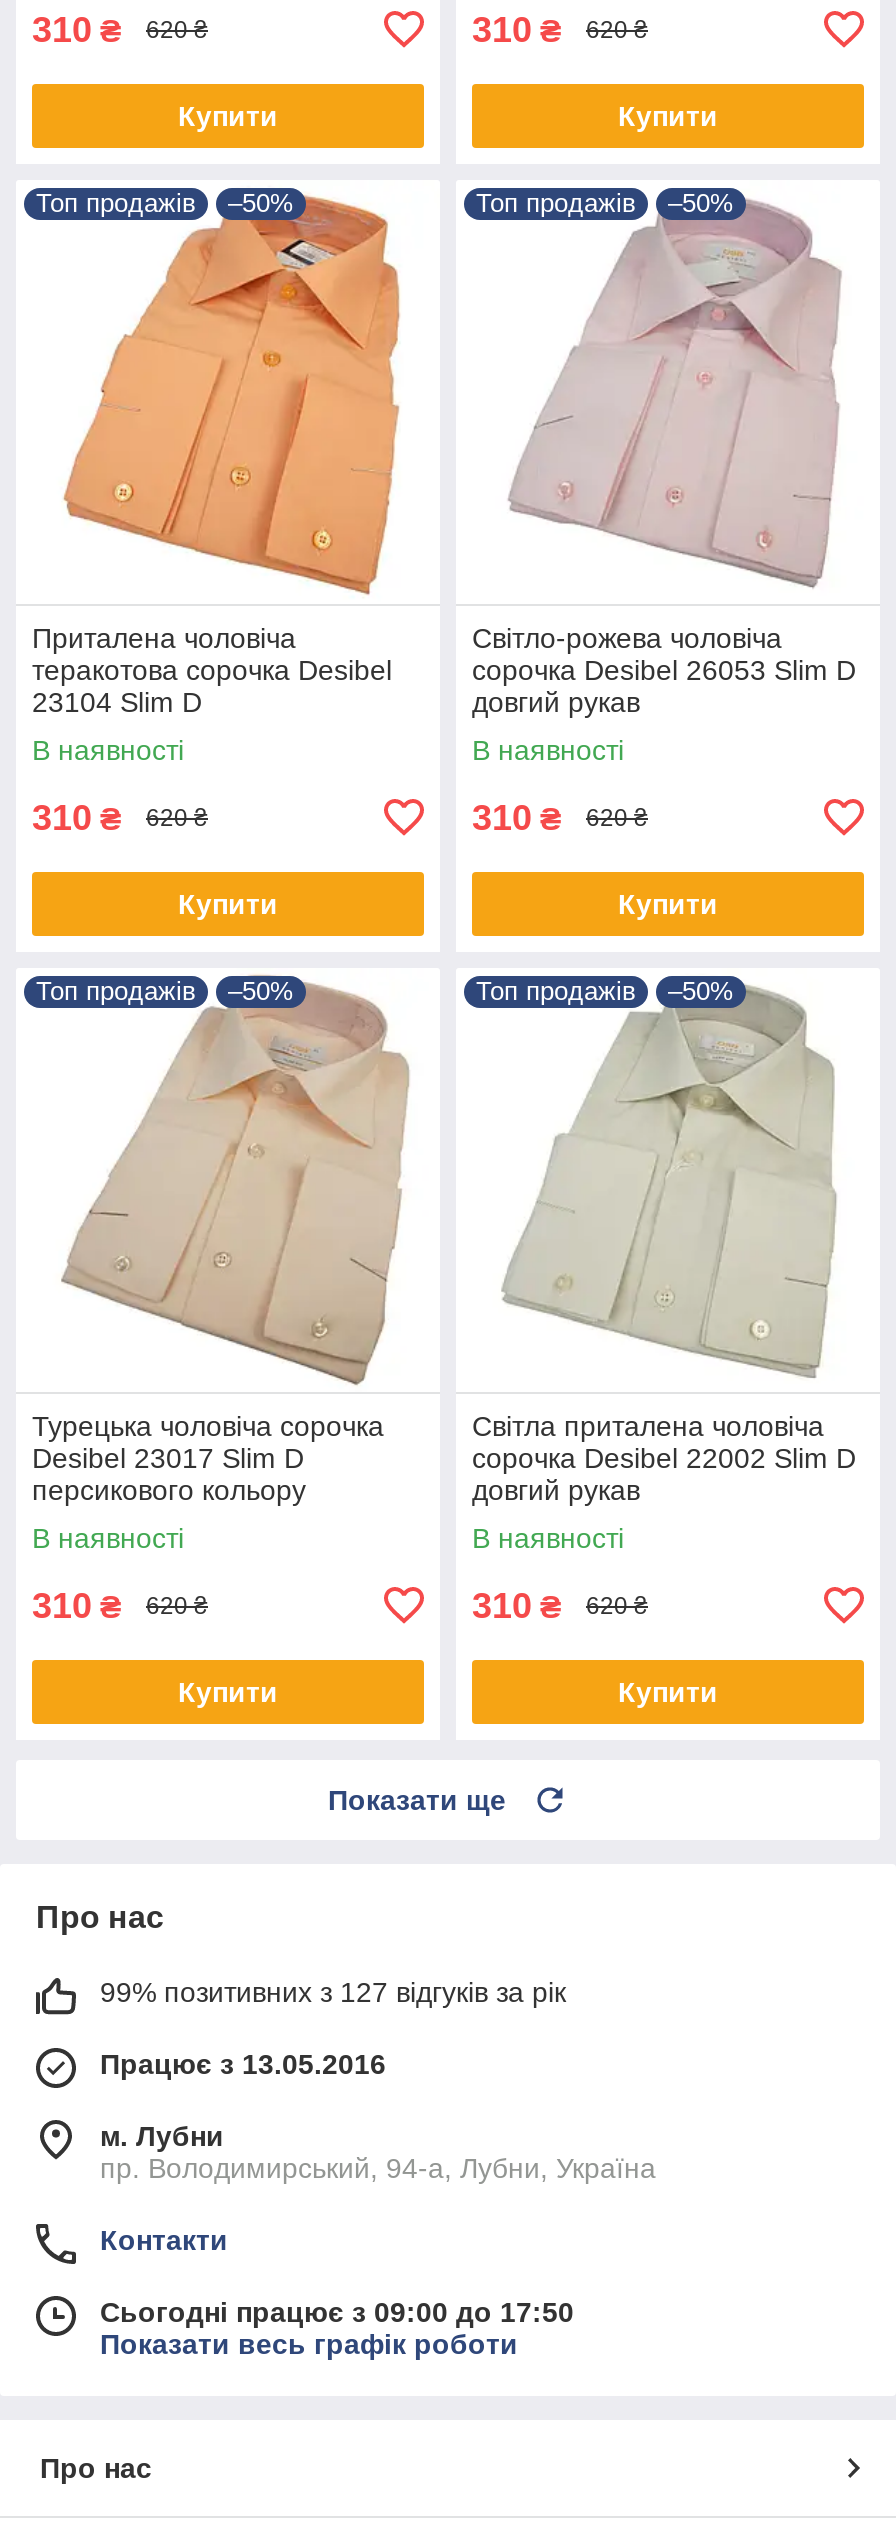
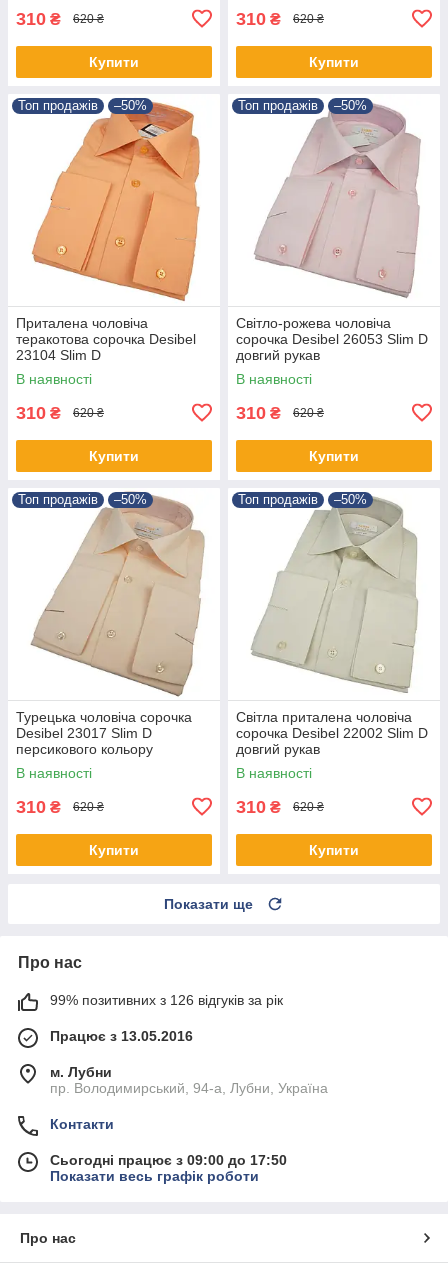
[100,1976,566,2008] 99% позитивних з 127 відгуків за рік -> [50,992,283,1008] 99% позитивних з 126 відгуків за рік

